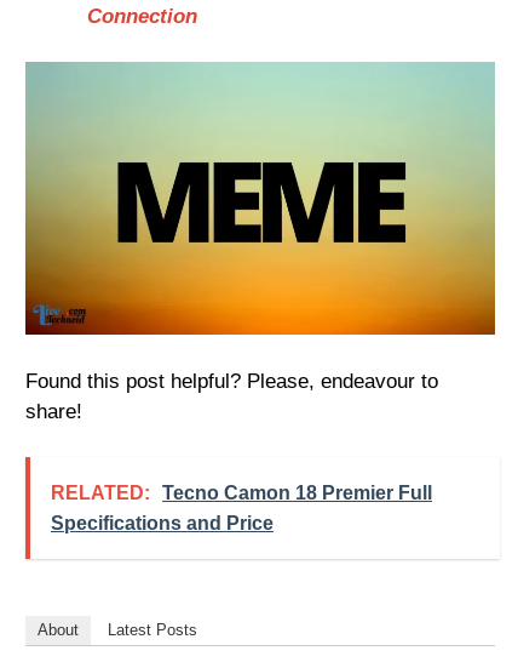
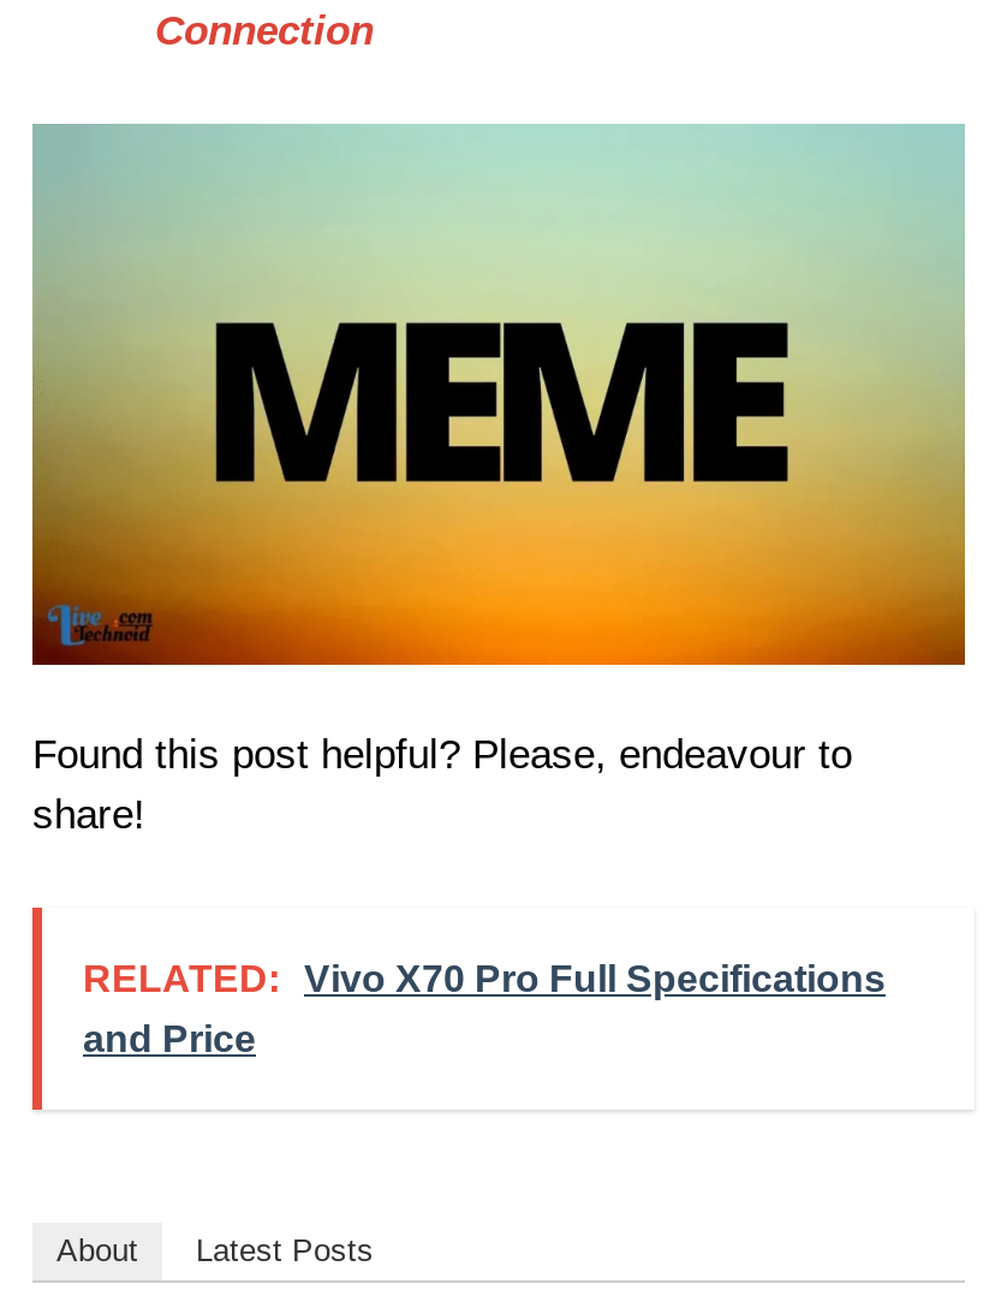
[51,483,432,503] RELATED: Tecno Camon 18 Premier Full -> [83,958,886,999] RELATED: Vivo X70 Pro Full Specifications
[51,513,274,534] Specifications and Price -> [83,1018,256,1059] and Price

